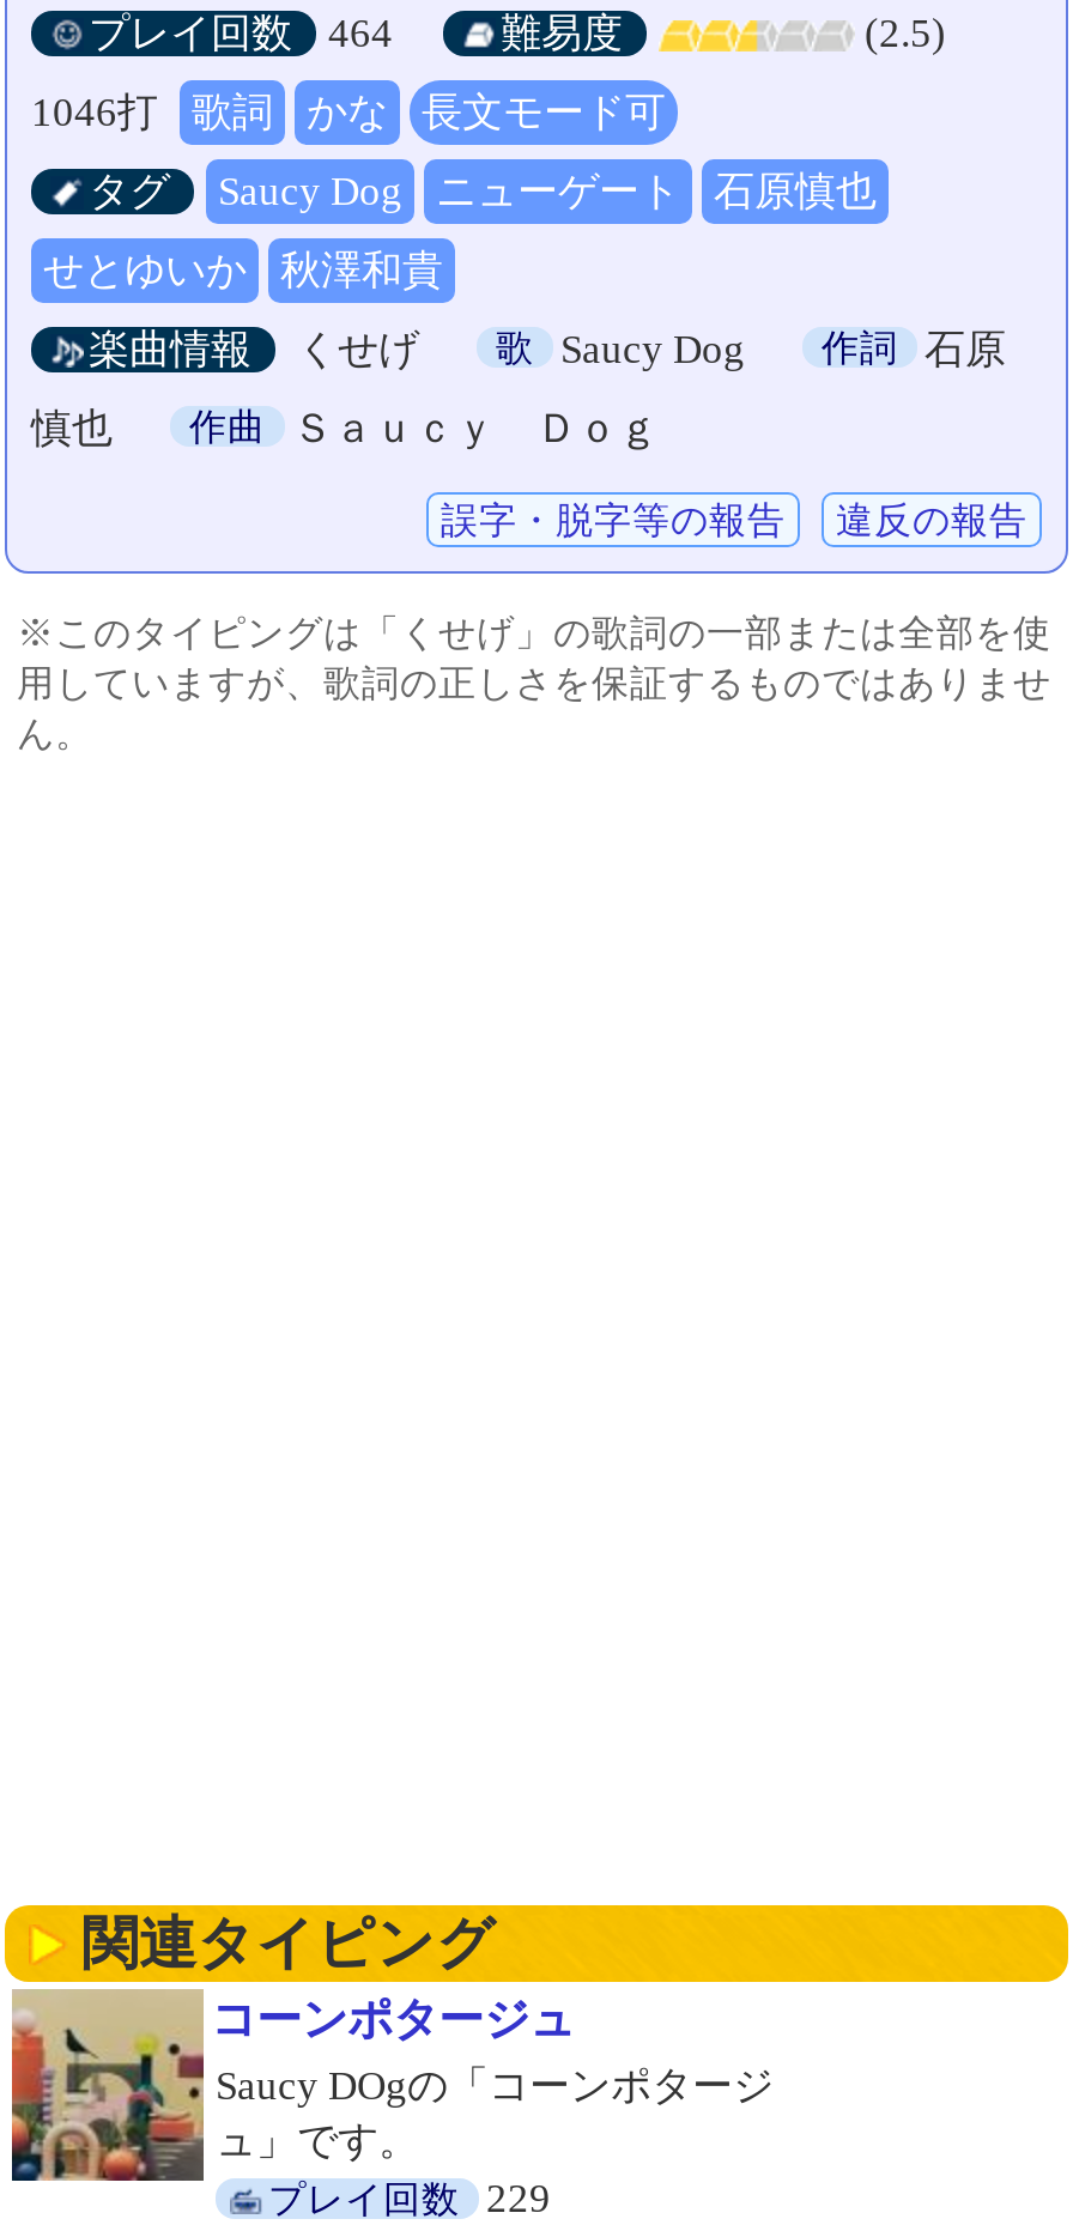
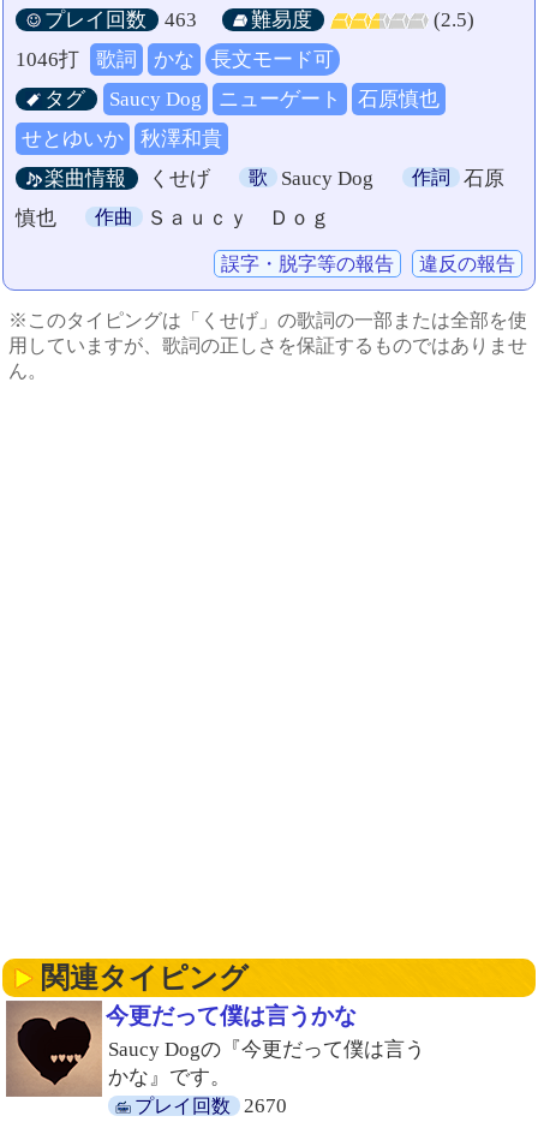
[89,11,393,56] プレイ回数 464 -> [44,8,197,31] プレイ回数 463
[10,1989,774,2183] [image] | コーンポタージュ | Saucy DOgの「コーンポタージ | ュ」です。 -> [5,1001,425,1097] [image] | 今更だって僕は言うかな | Saucy Dogの『今更だって僕は言う | かな』です。
[268,2177,551,2223] プレイ回数 229 -> [134,1095,287,1118] プレイ回数 2670

